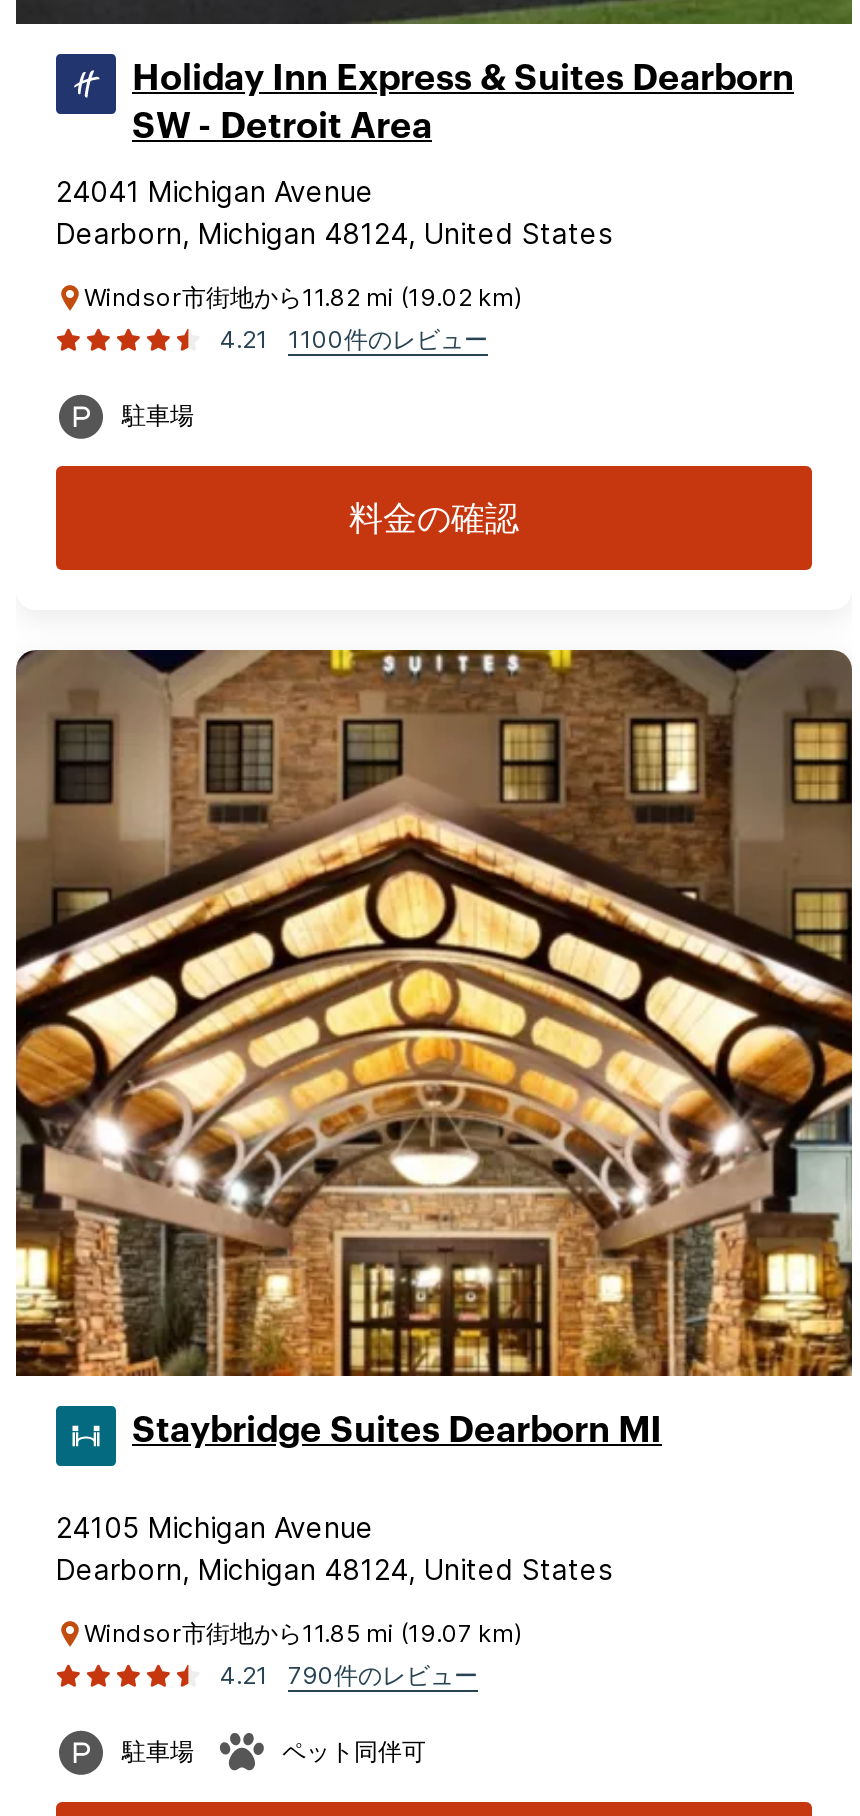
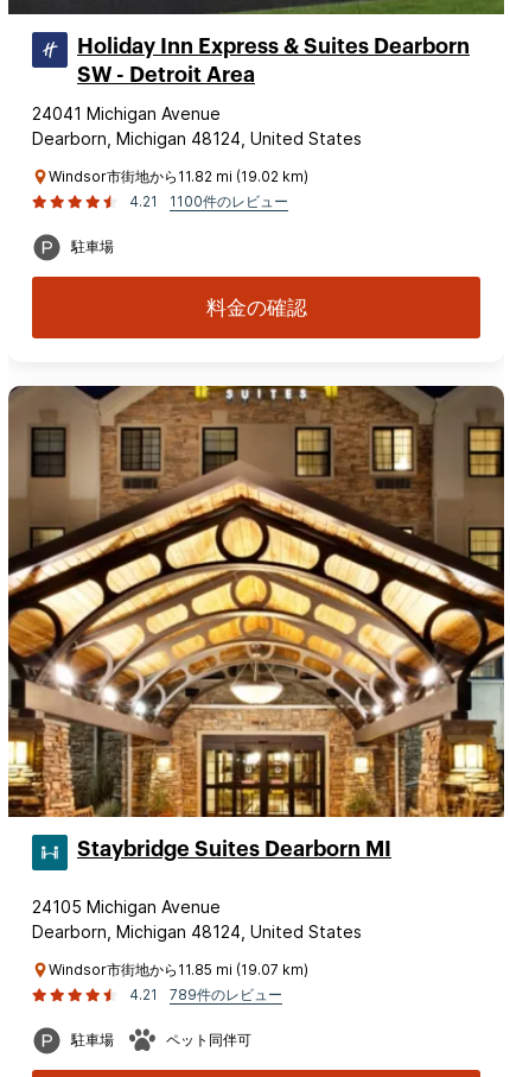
[288,1660,478,1690] 790件のレビュー -> [170,986,282,1003] 789件のレビュー

